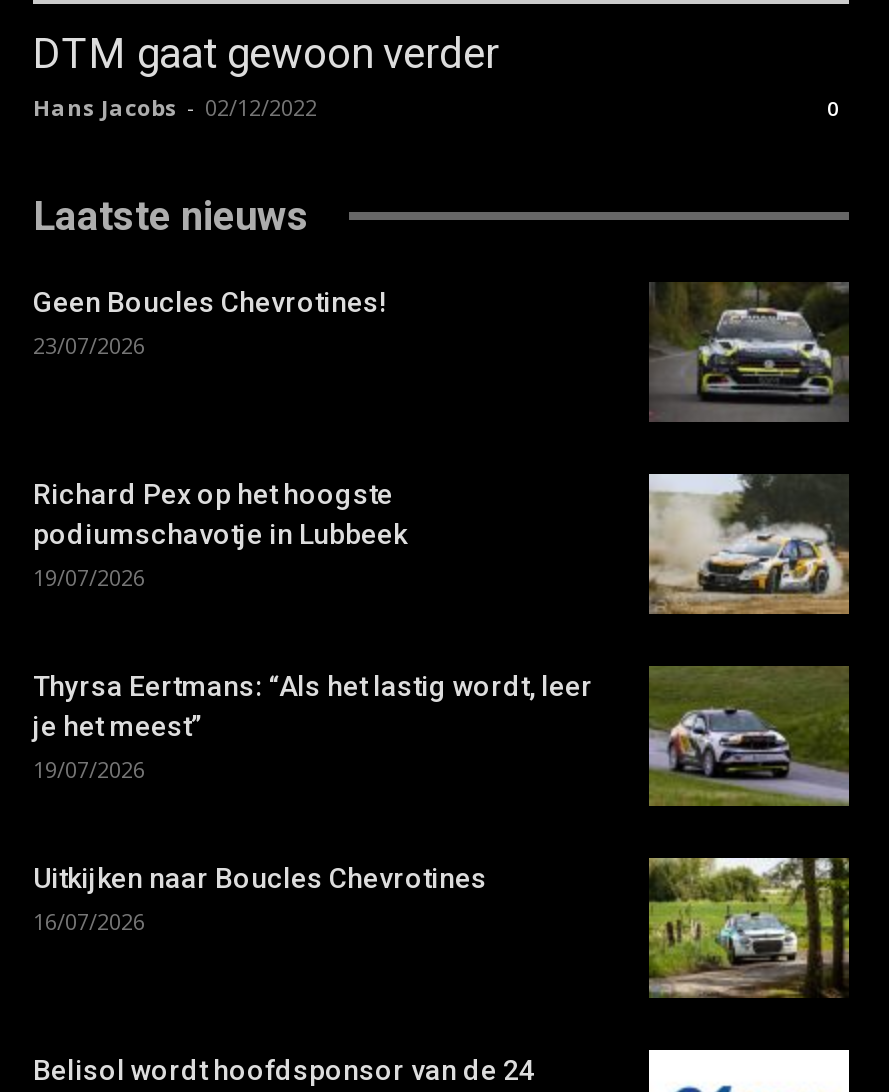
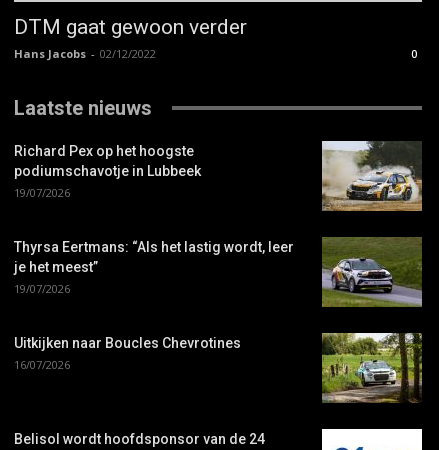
[33,286,387,360] Geen Boucles Chevrotines! | 23/07/2026 -> none
[649,282,849,422] [image] -> none

